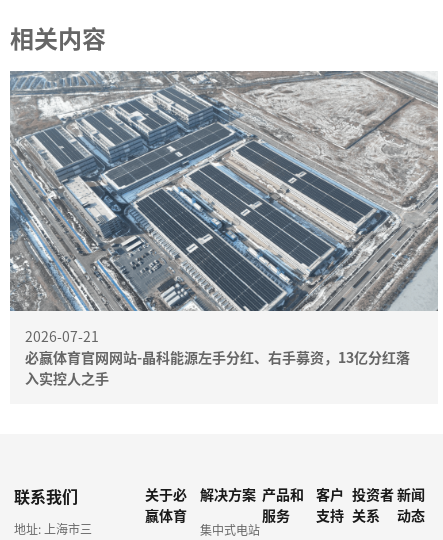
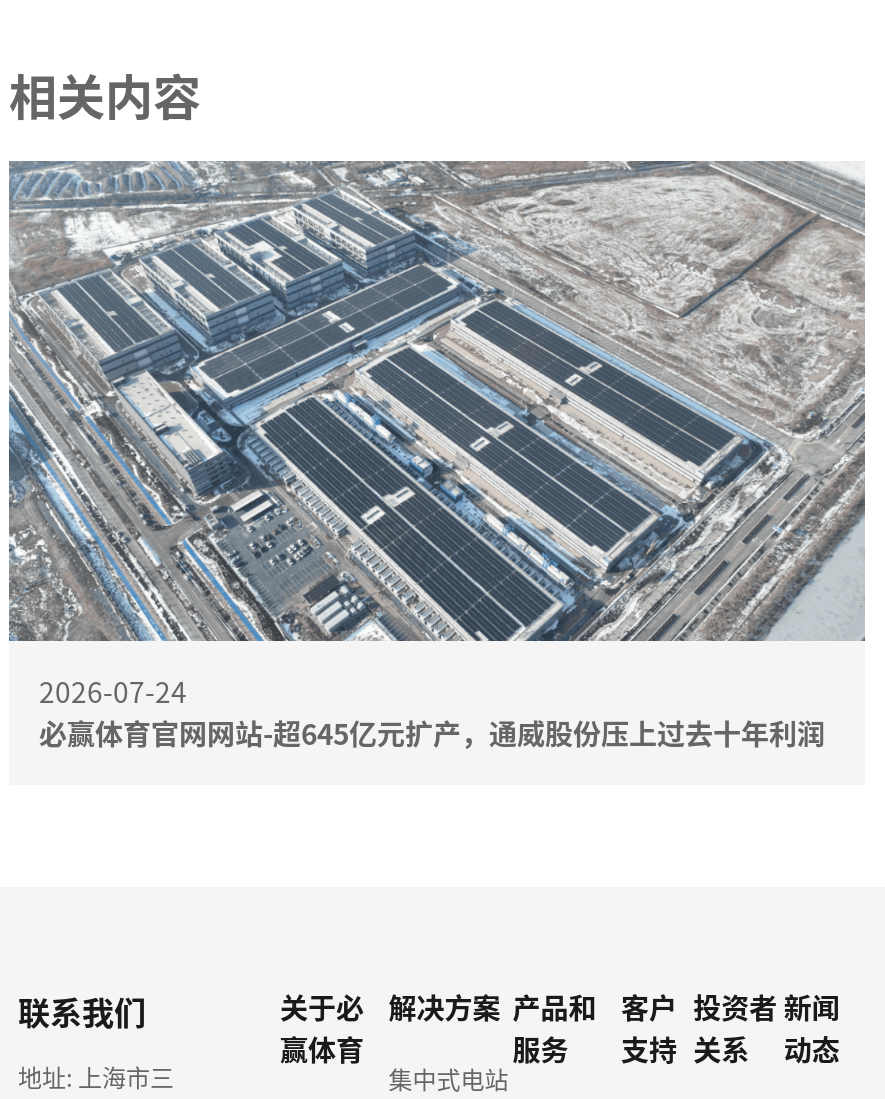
[25,326,410,388] 2026-07-21 | 必赢体育官网网站-晶科能源左手分红、右手募资，13亿分红落 | 入实控人之手 -> [39,671,825,753] 2026-07-24 | 必赢体育官网网站-超645亿元扩产，通威股份压上过去十年利润

